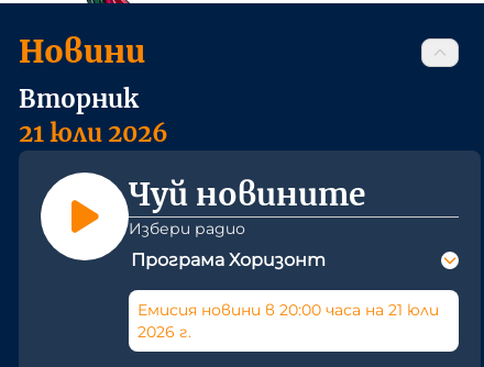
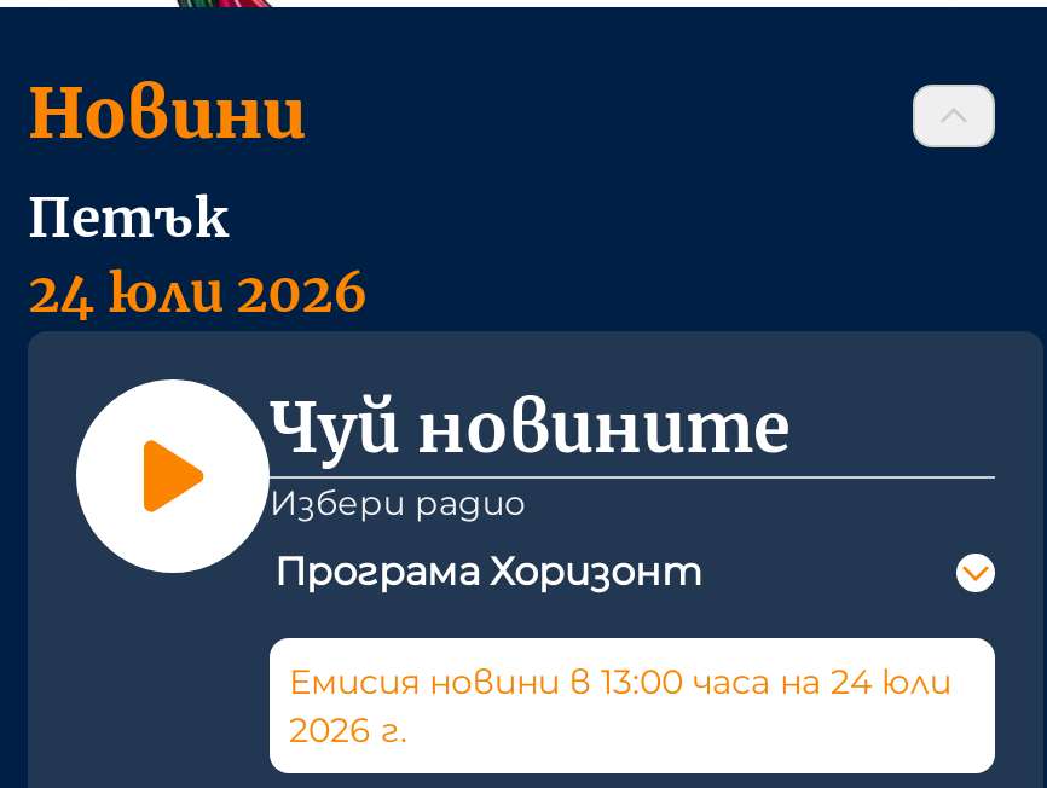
[19,84,168,148] Вторник | 21 юли 2026 -> [28,184,369,327] Петък | 24 юли 2026
[137,300,439,320] Емисия новини в 20:00 часа на 21 юли -> [289,660,951,704] Емисия новини в 13:00 часа на 24 юли

